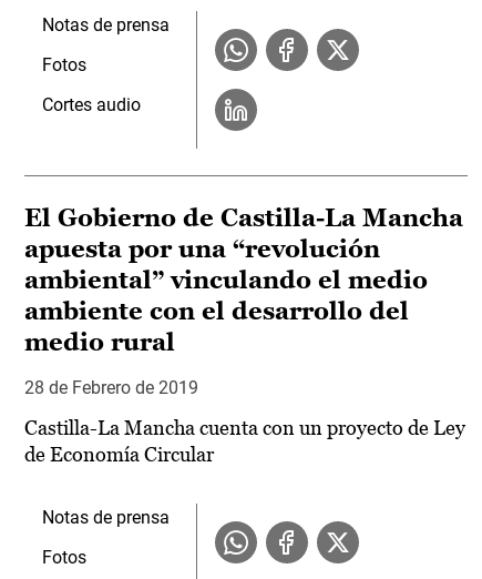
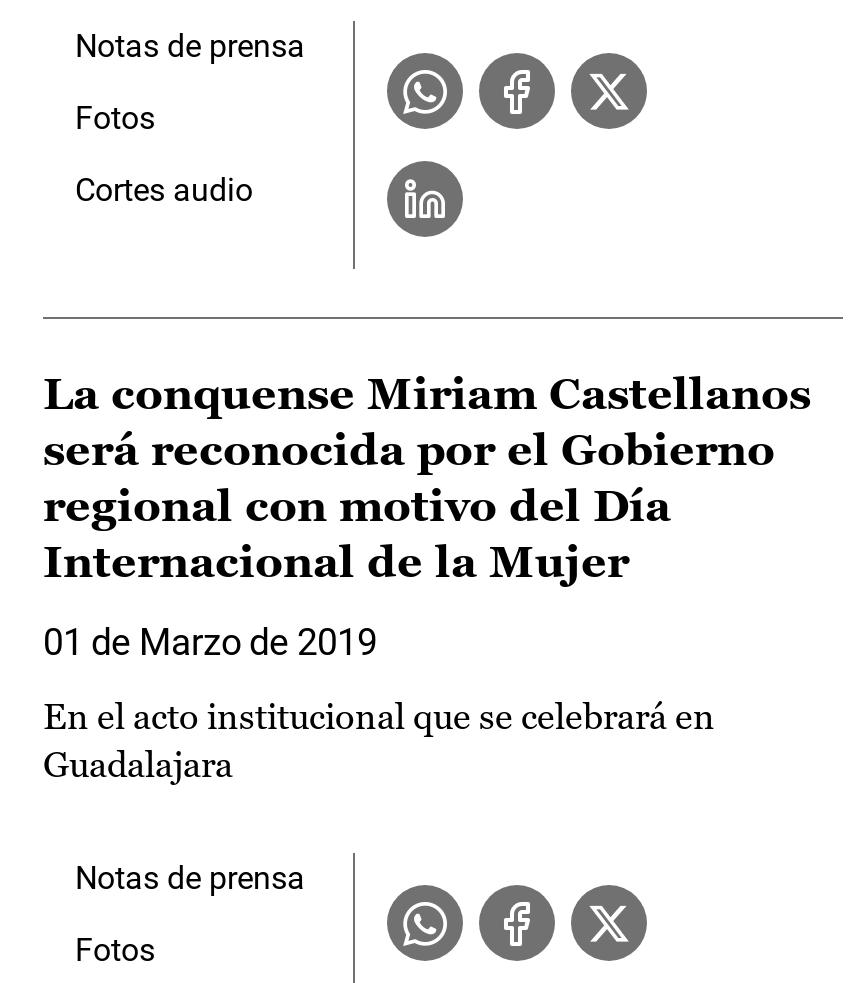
[24,204,463,356] El Gobierno de Castilla-La Mancha | apuesta por una “revolución | ambiental” vinculando el medio | ambiente con el desarrollo del | medio rural -> [43,369,811,587] La conquense Miriam Castellanos | será reconocida por el Gobierno | regional con motivo del Día | Internacional de la Mujer
[24,377,198,398] 28 de Febrero de 2019 -> [43,621,377,663] 01 de Marzo de 2019
[24,416,465,466] Castilla-La Mancha cuenta con un proyecto de Ley | de Economía Circular -> [43,695,715,785] En el acto institucional que se celebrará en | Guadalajara

